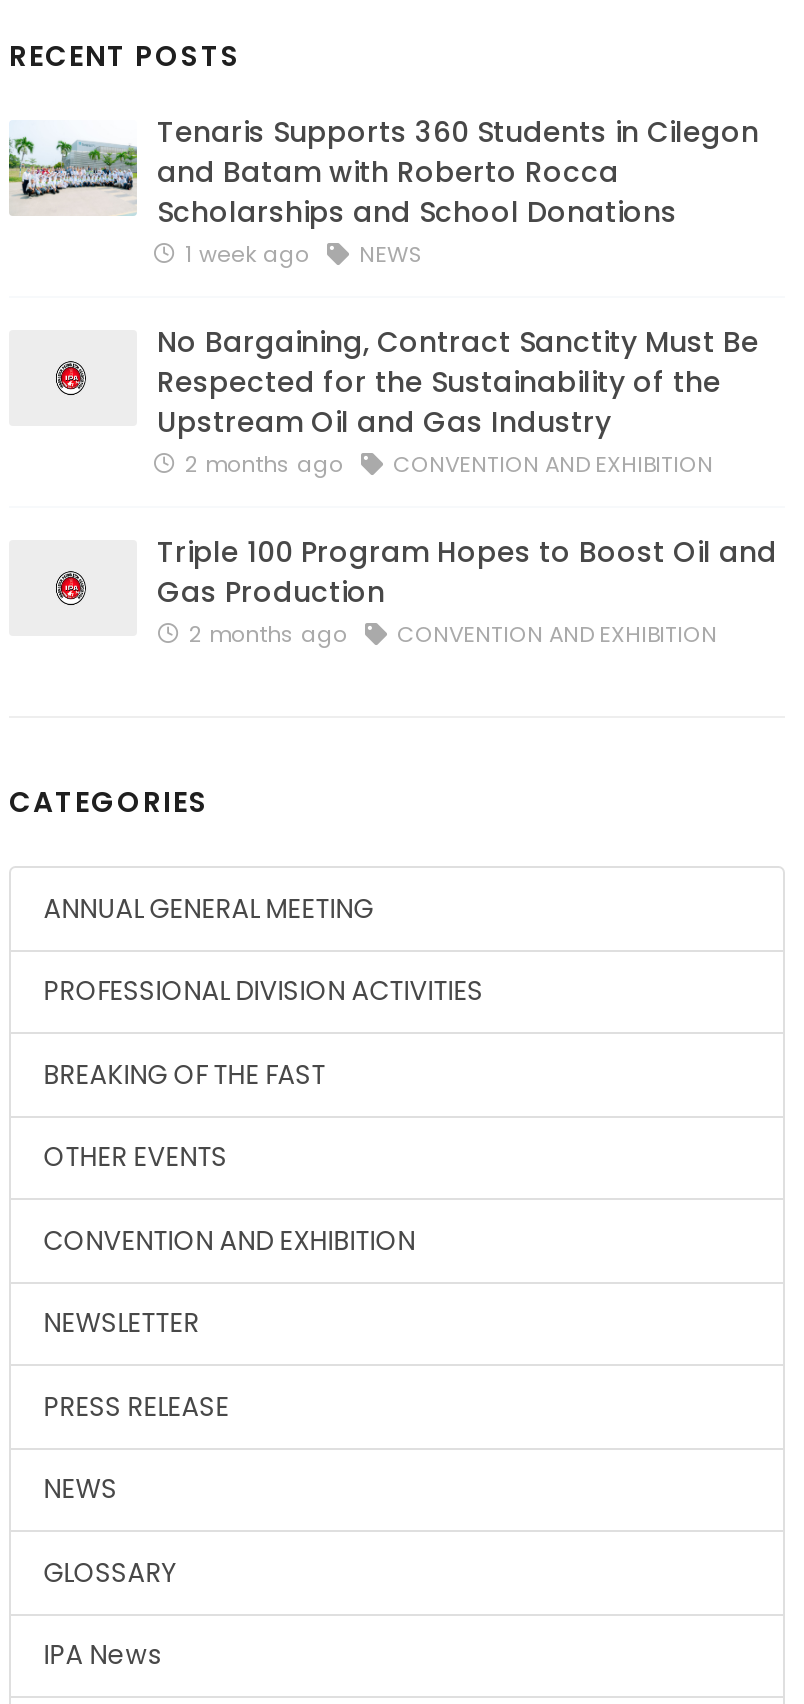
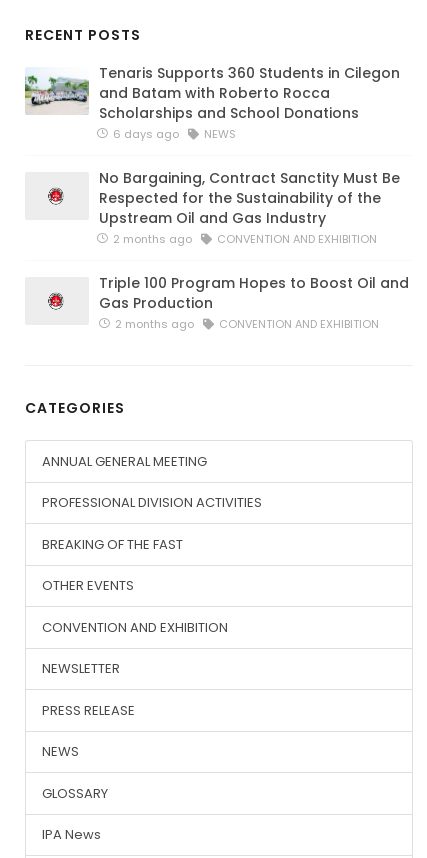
[179,238,423,270] 1 week ago NEWS -> [110,126,236,142] 6 days ago NEWS

